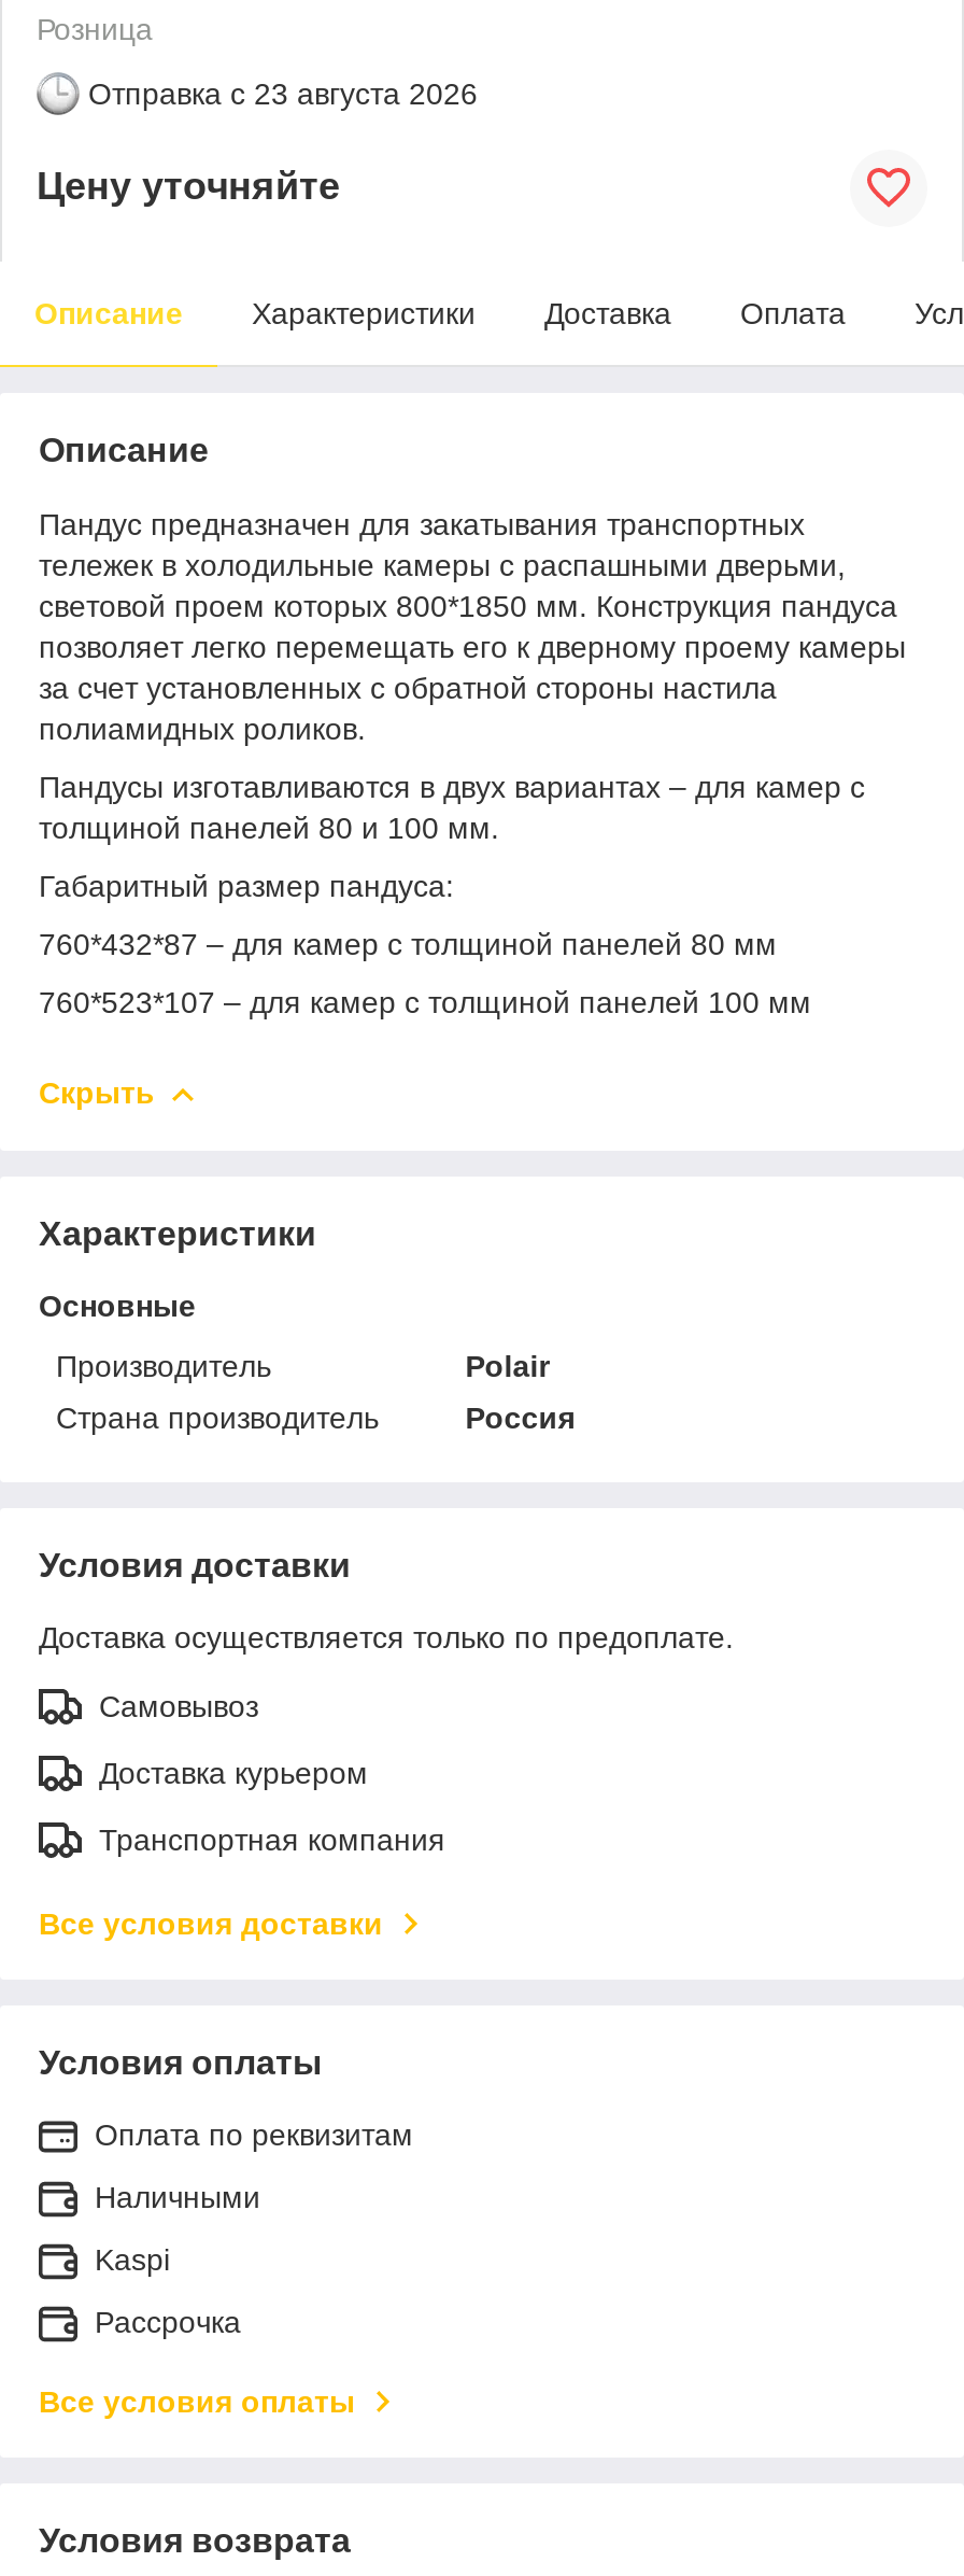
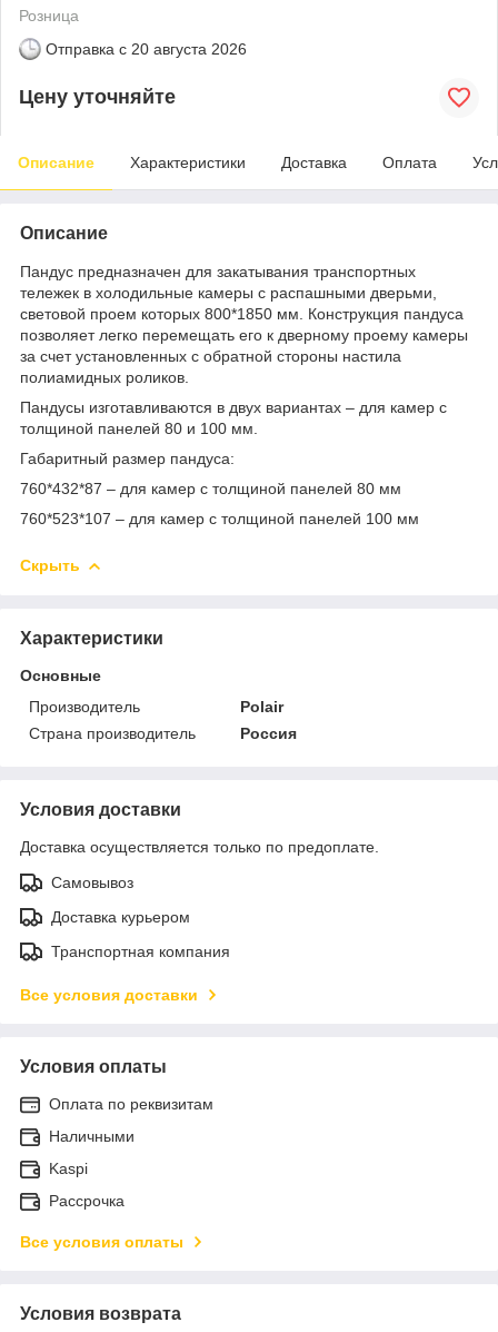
[88,76,478,110] Отправка с 23 августа 2026 -> [46,40,247,58] Отправка с 20 августа 2026

